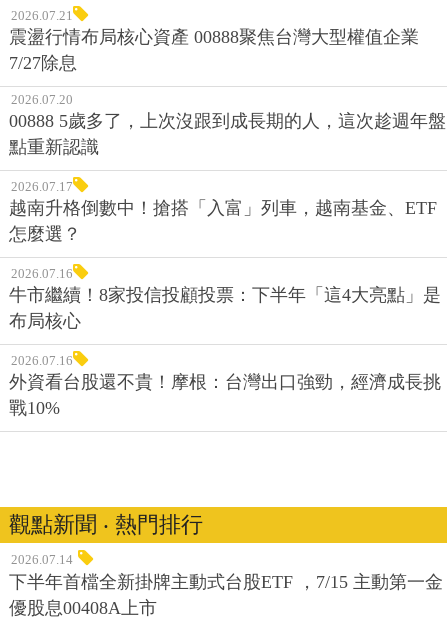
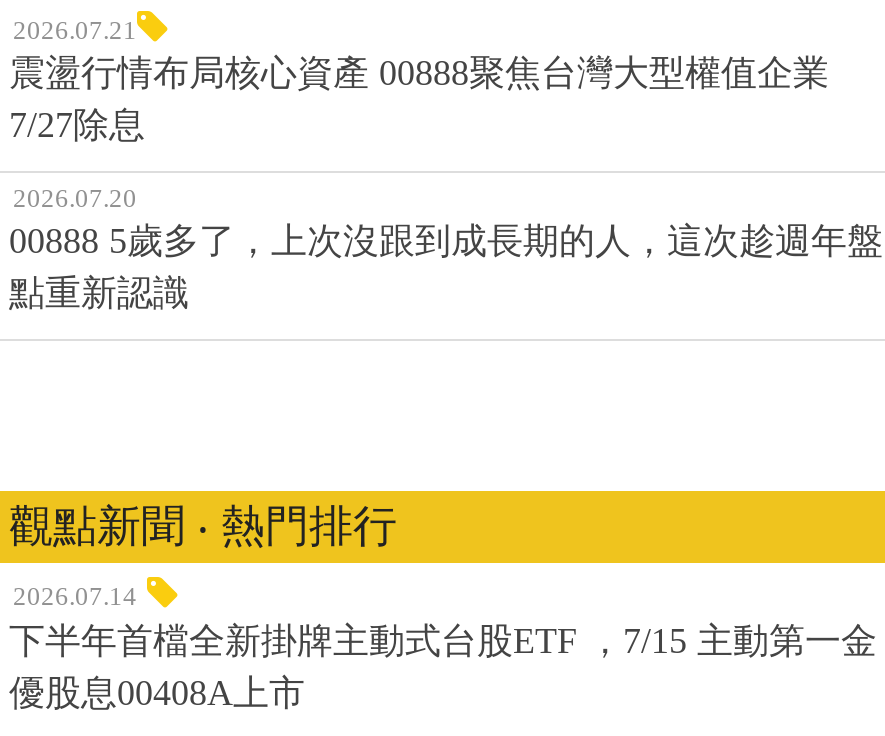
[9,179,441,418] 2026.07.17 | 越南升格倒數中！搶搭「入富」列車，越南基金、ETF | 怎麼選？ | 2026.07.16 | 牛市繼續！8家投信投顧投票：下半年「這4大亮點」是 | 布局核心 | 2026.07.16 | 外資看台股還不貴！摩根：台灣出口強勁，經濟成長挑 | 戰10% -> none

